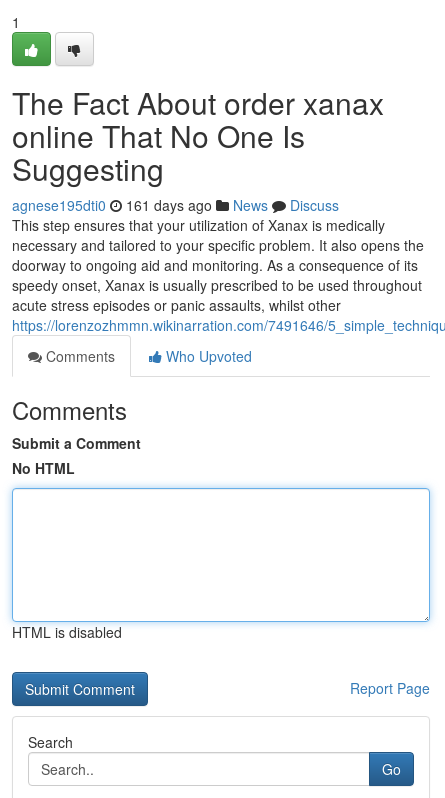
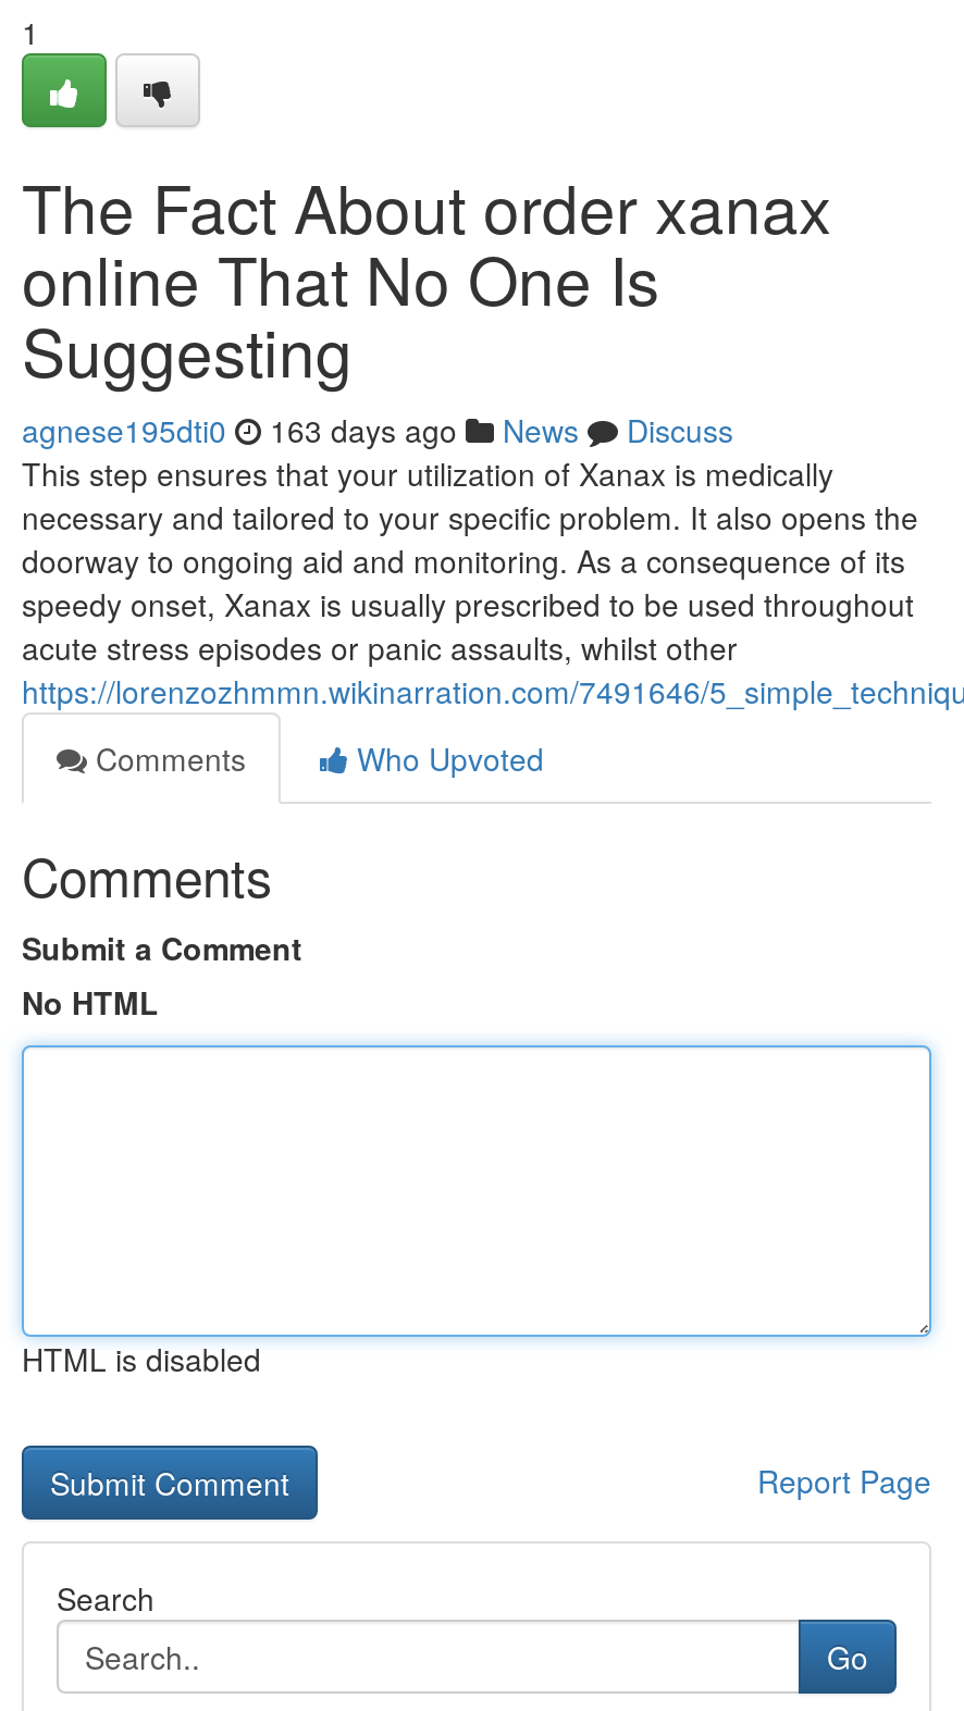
[12,195,339,215] agnese195dti0 161 days ago News Discuss -> [22,408,733,451] agnese195dti0 163 days ago News Discuss

